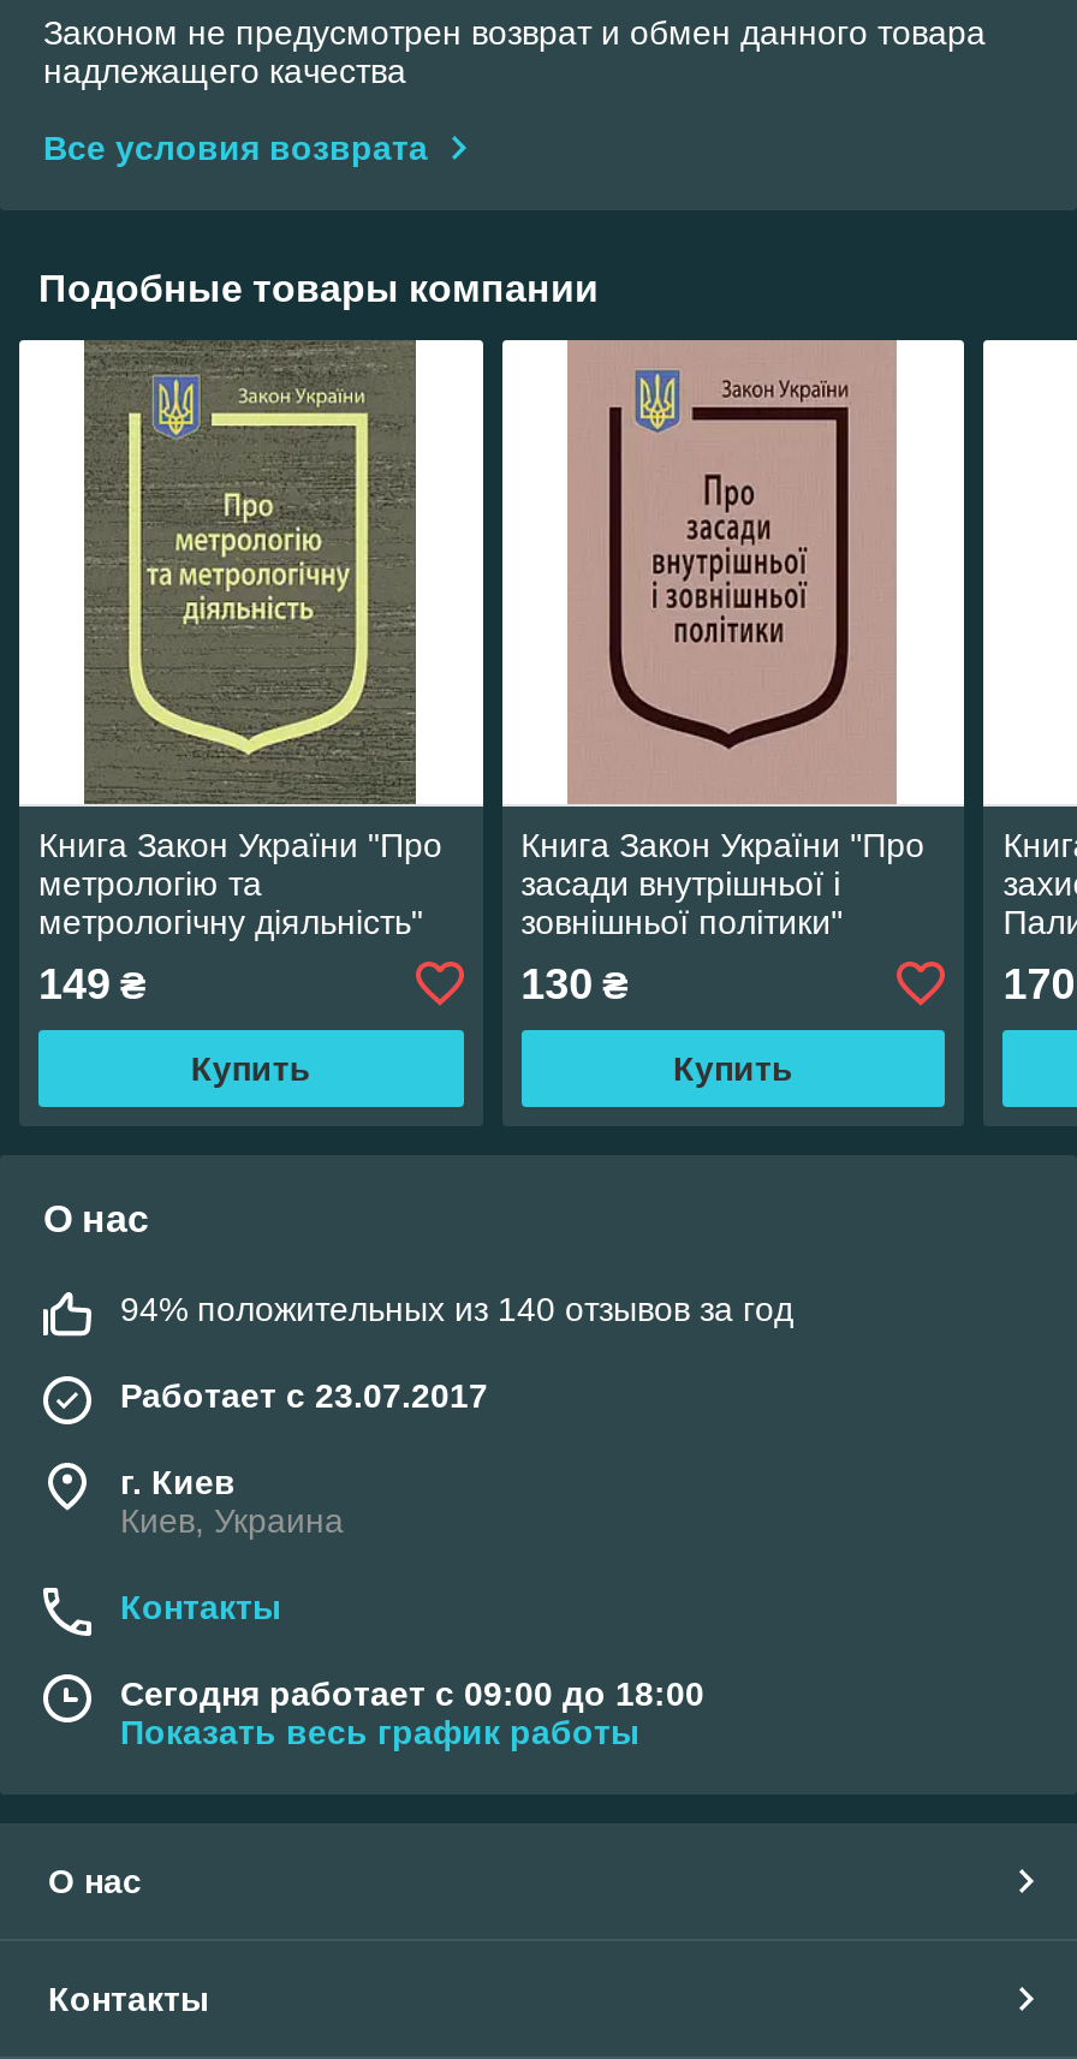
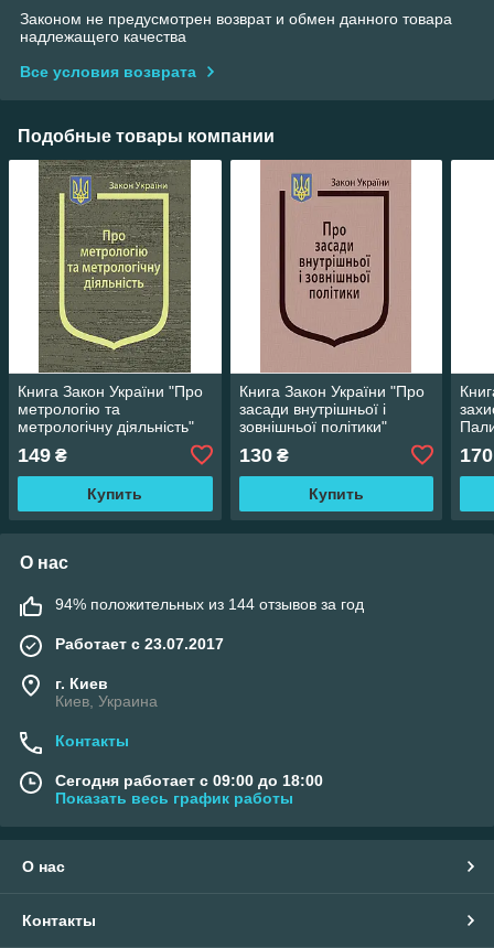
[120,1289,793,1328] 94% положительных из 140 отзывов за год -> [55,595,364,613] 94% положительных из 144 отзывов за год

